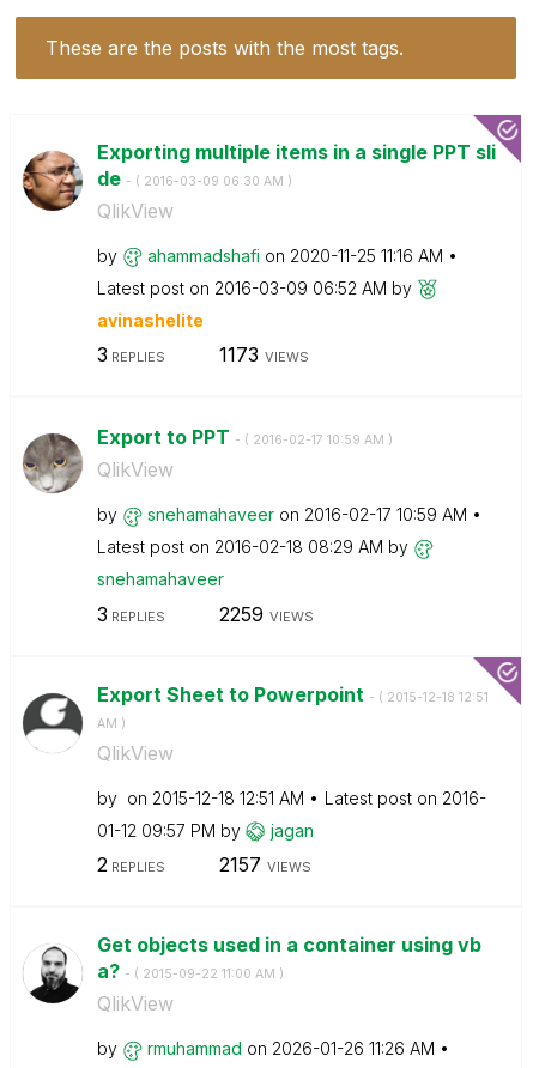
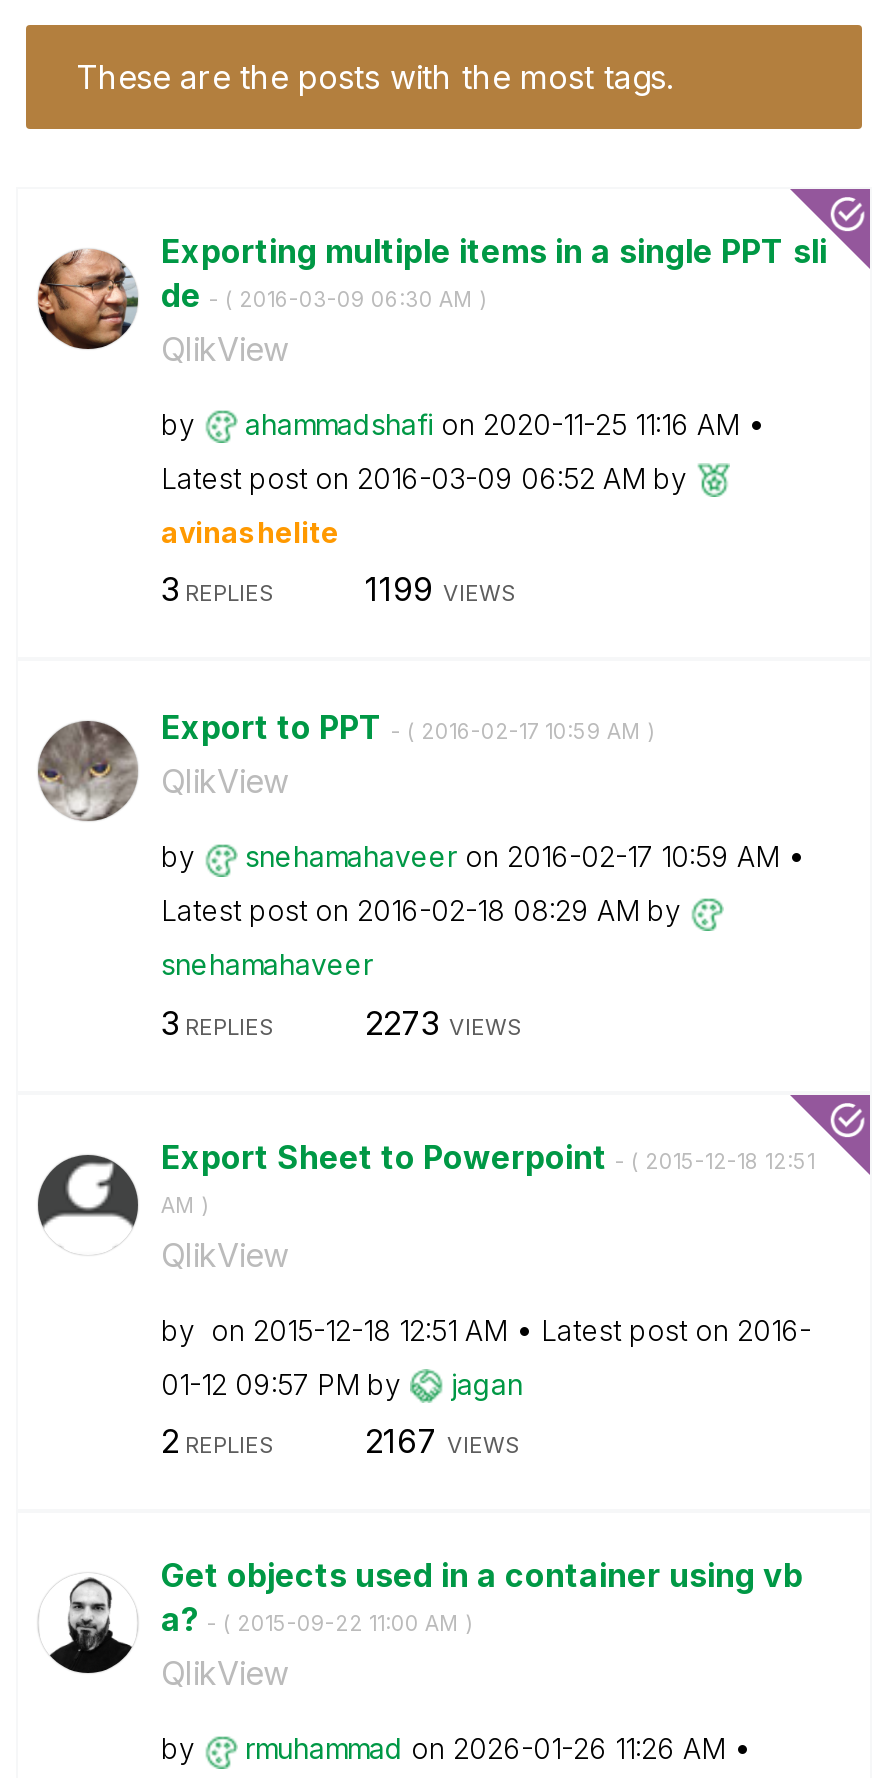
[219,342,308,366] 1173 VIEWS -> [365,569,517,609] 1199 VIEWS
[219,602,313,626] 2259 VIEWS -> [365,1002,523,1042] 2273 VIEWS
[219,852,311,876] 2157 VIEWS -> [365,1421,521,1461] 2167 VIEWS

